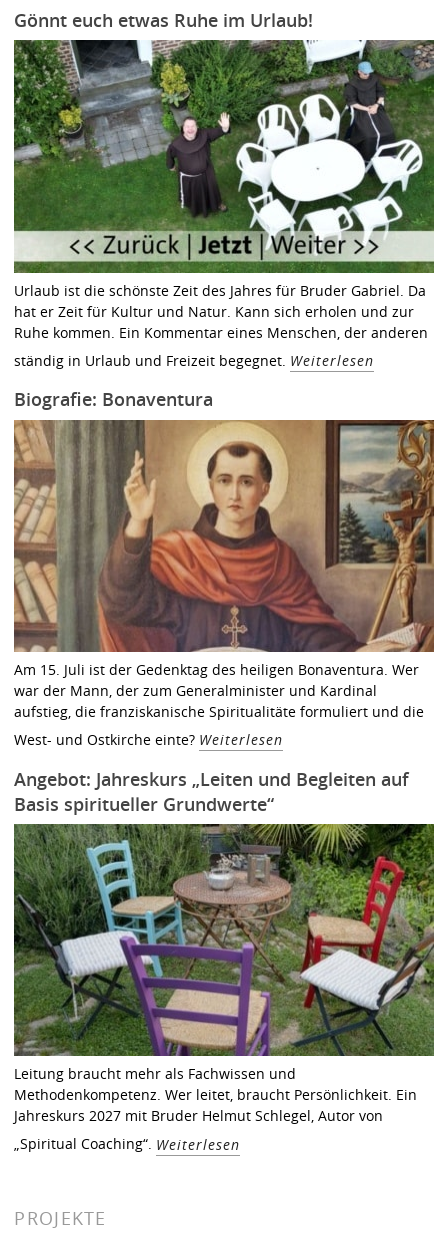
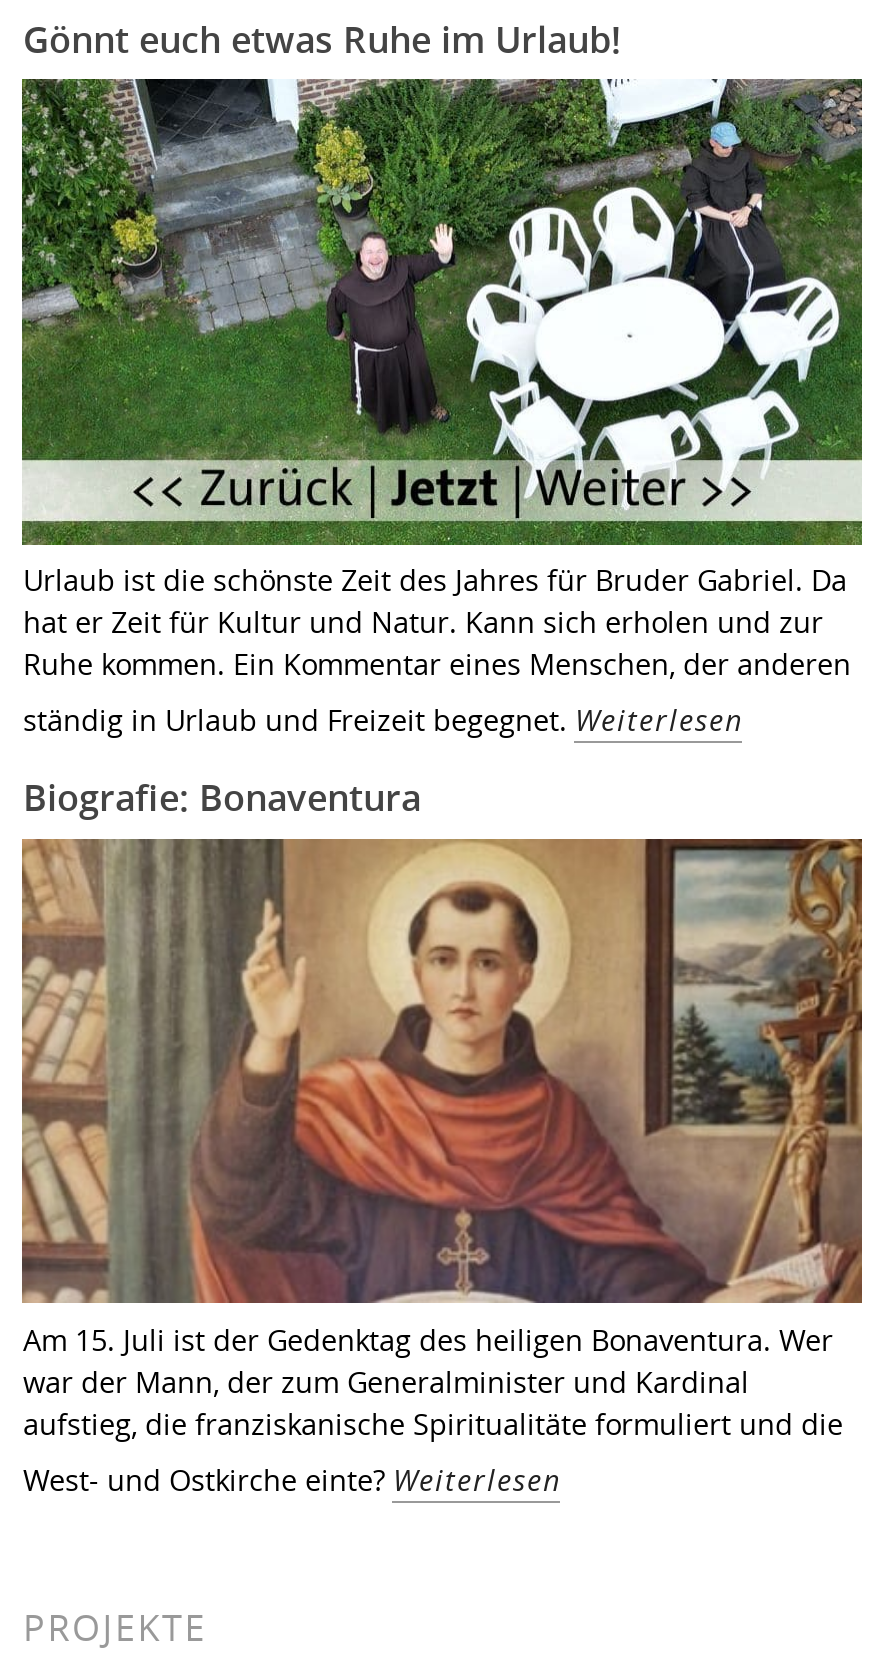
[14,767,409,816] Angebot: Jahreskurs „Leiten und Begleiten auf | Basis spiritueller Grundwerte“ -> none
[13,823,435,1154] [image] | Leitung braucht mehr als Fachwissen und | Methodenkompetenz. Wer leitet, braucht Persönlichkeit. Ein | Jahreskurs 2027 mit Bruder Helmut Schlegel, Autor von | „Spiritual Coaching“. Weiterlesen -> none

